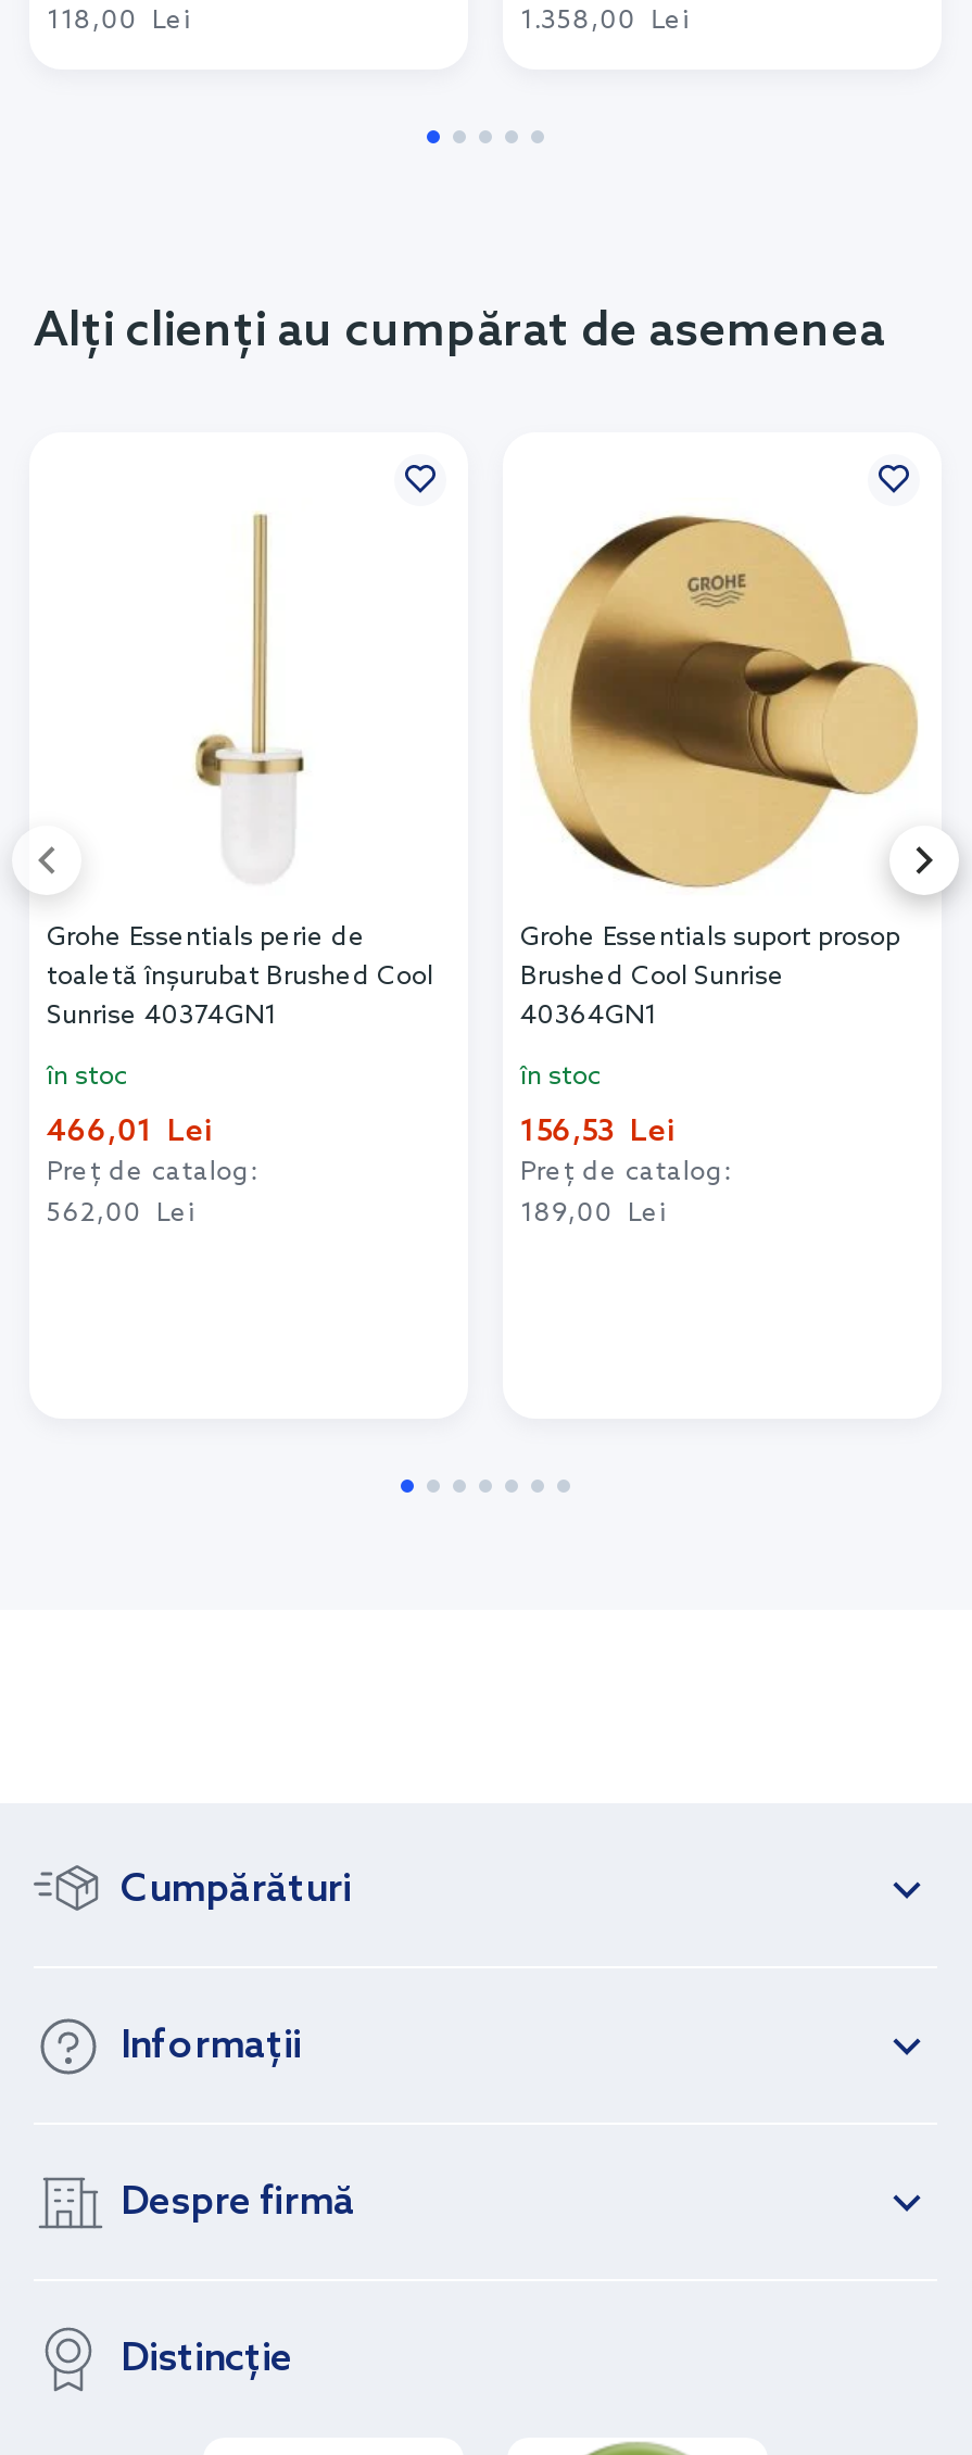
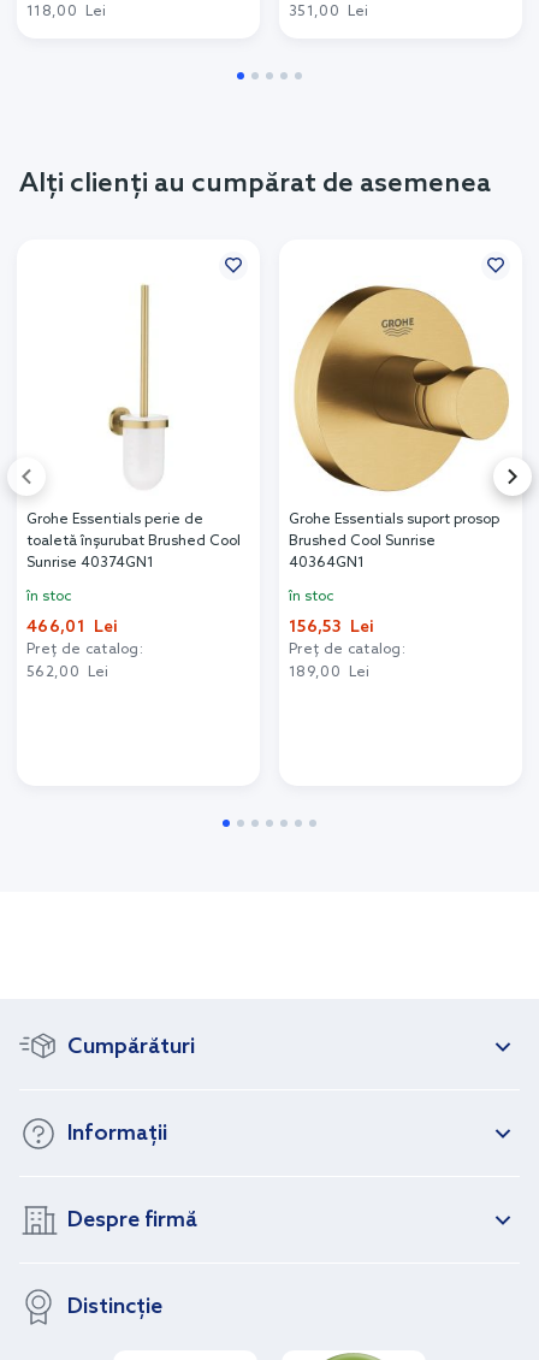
[520,6,690,36] 1.358,00 Lei -> [289,3,369,20] 351,00 Lei

